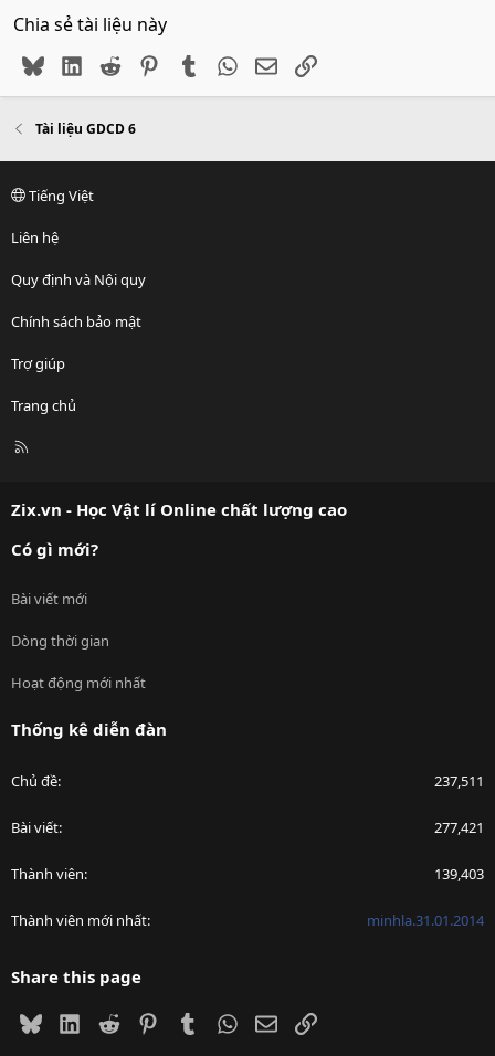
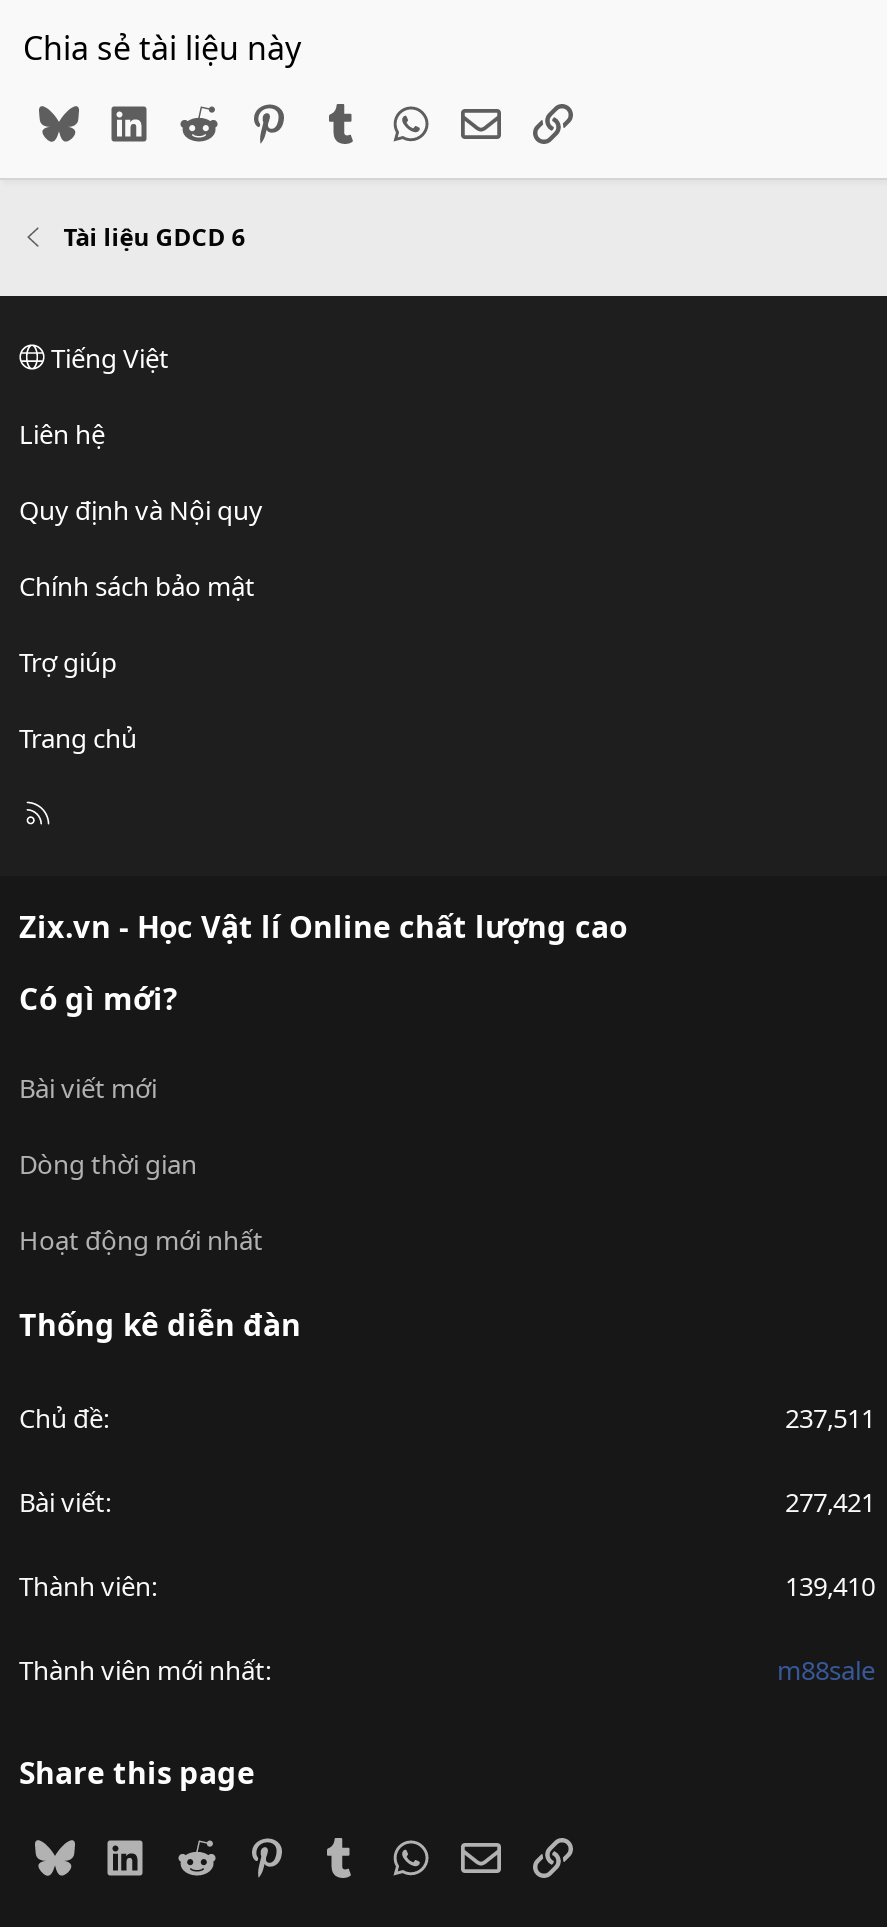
[434,863,484,883] 139,403 -> [785,1567,875,1603] 139,410
[367,910,484,930] minhla.31.01.2014 -> [777,1651,875,1687] m88sale

